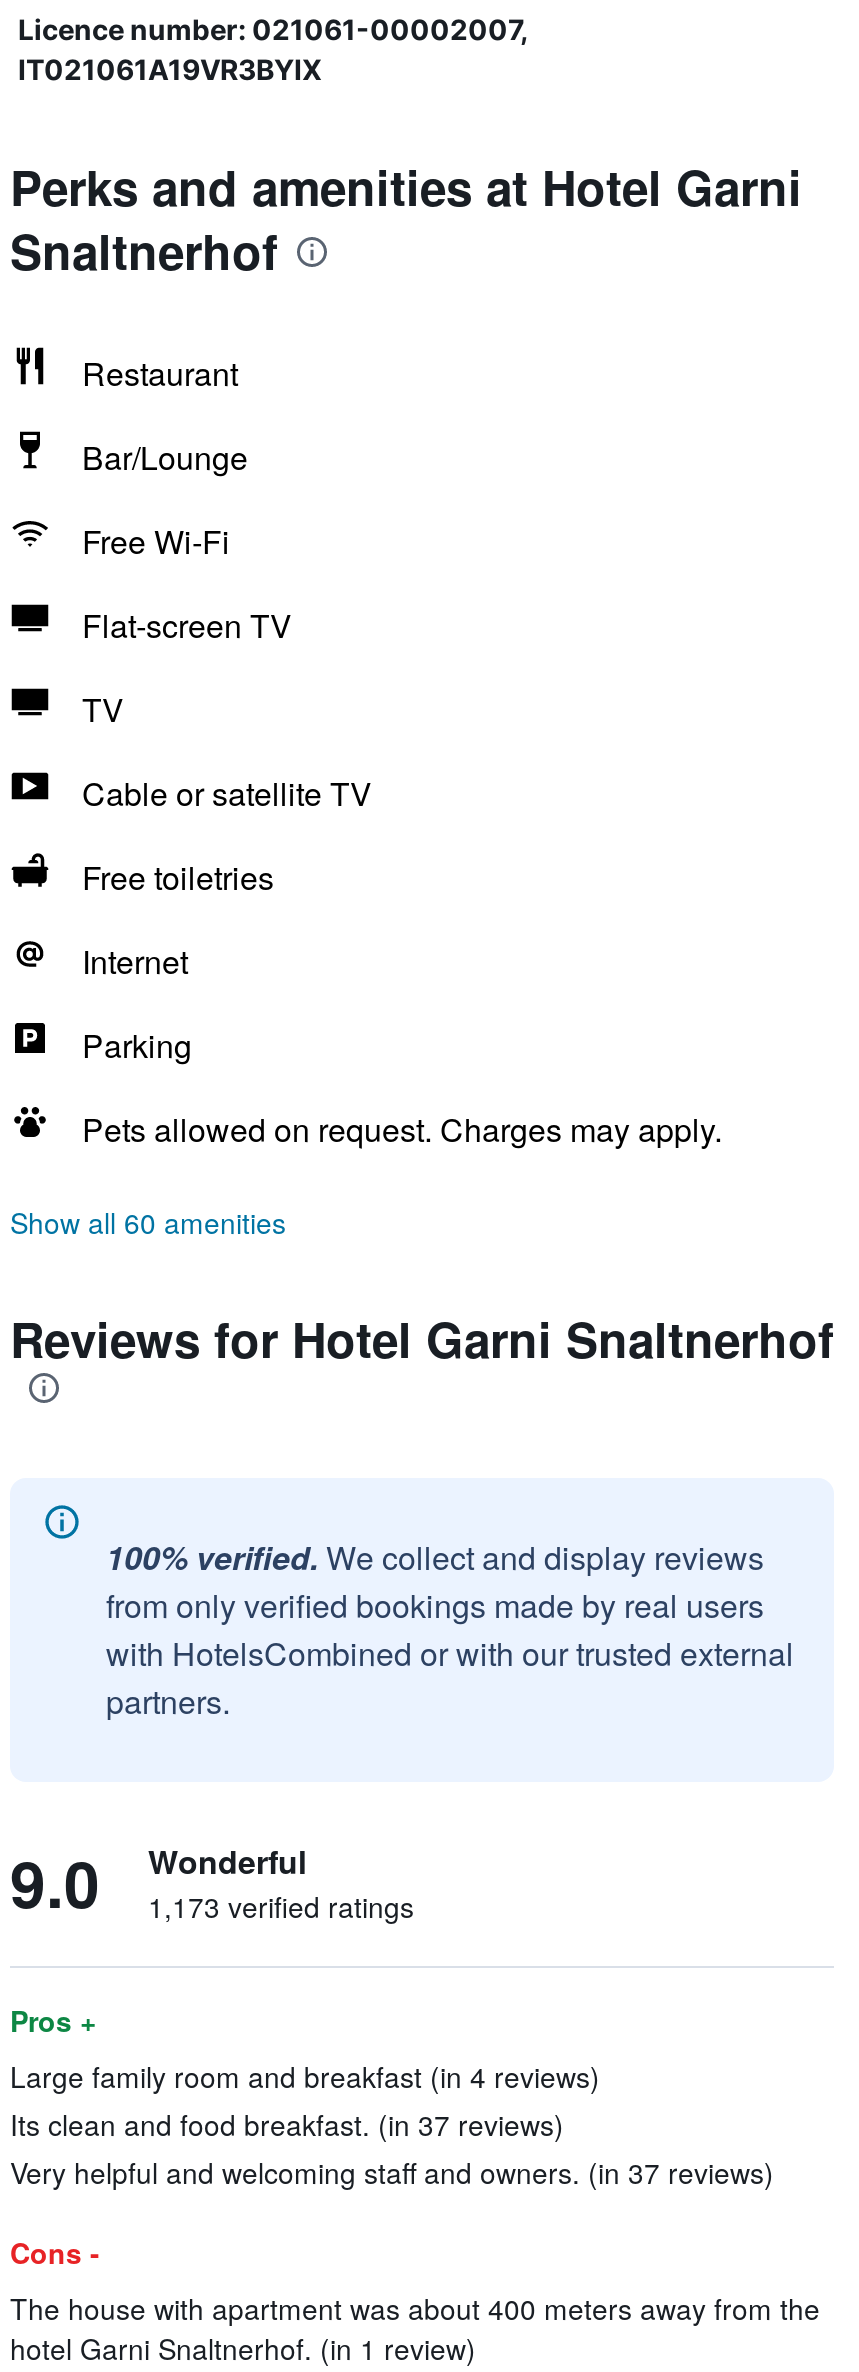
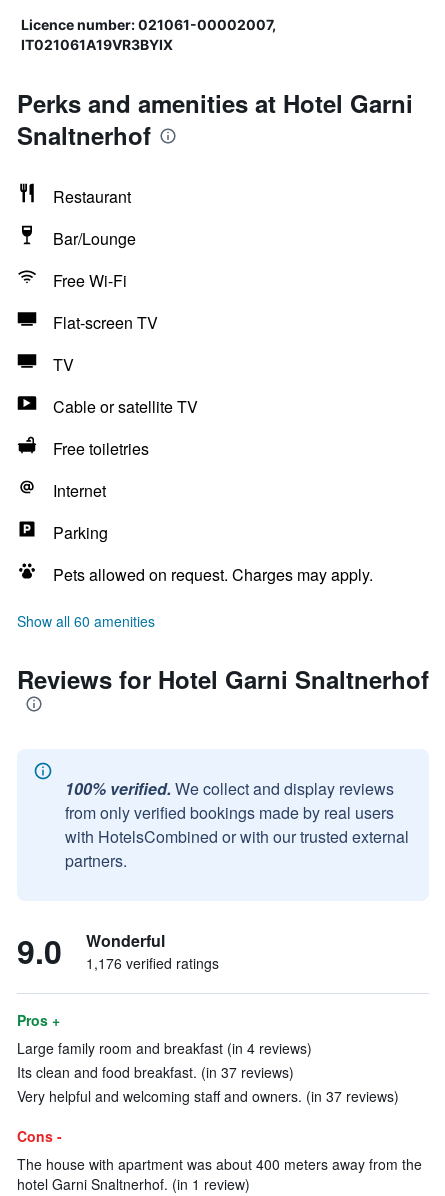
[148,1886,414,1926] 1,173 verified ratings -> [86,953,219,973] 1,176 verified ratings

